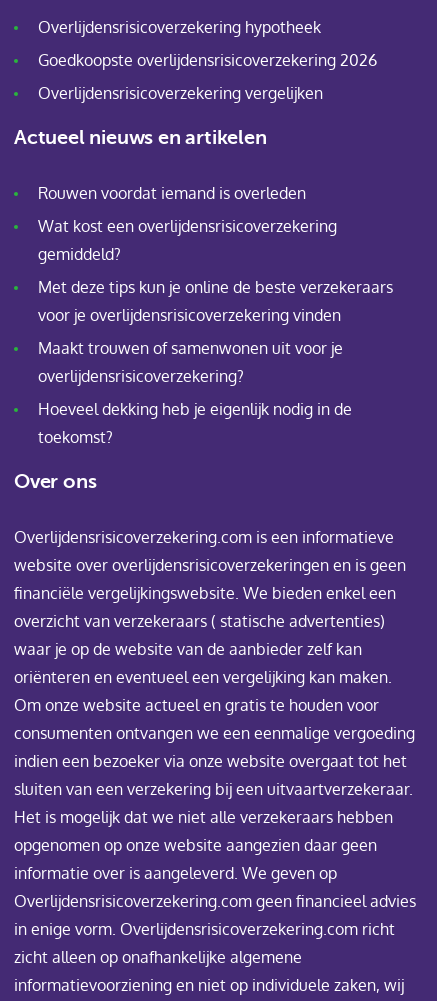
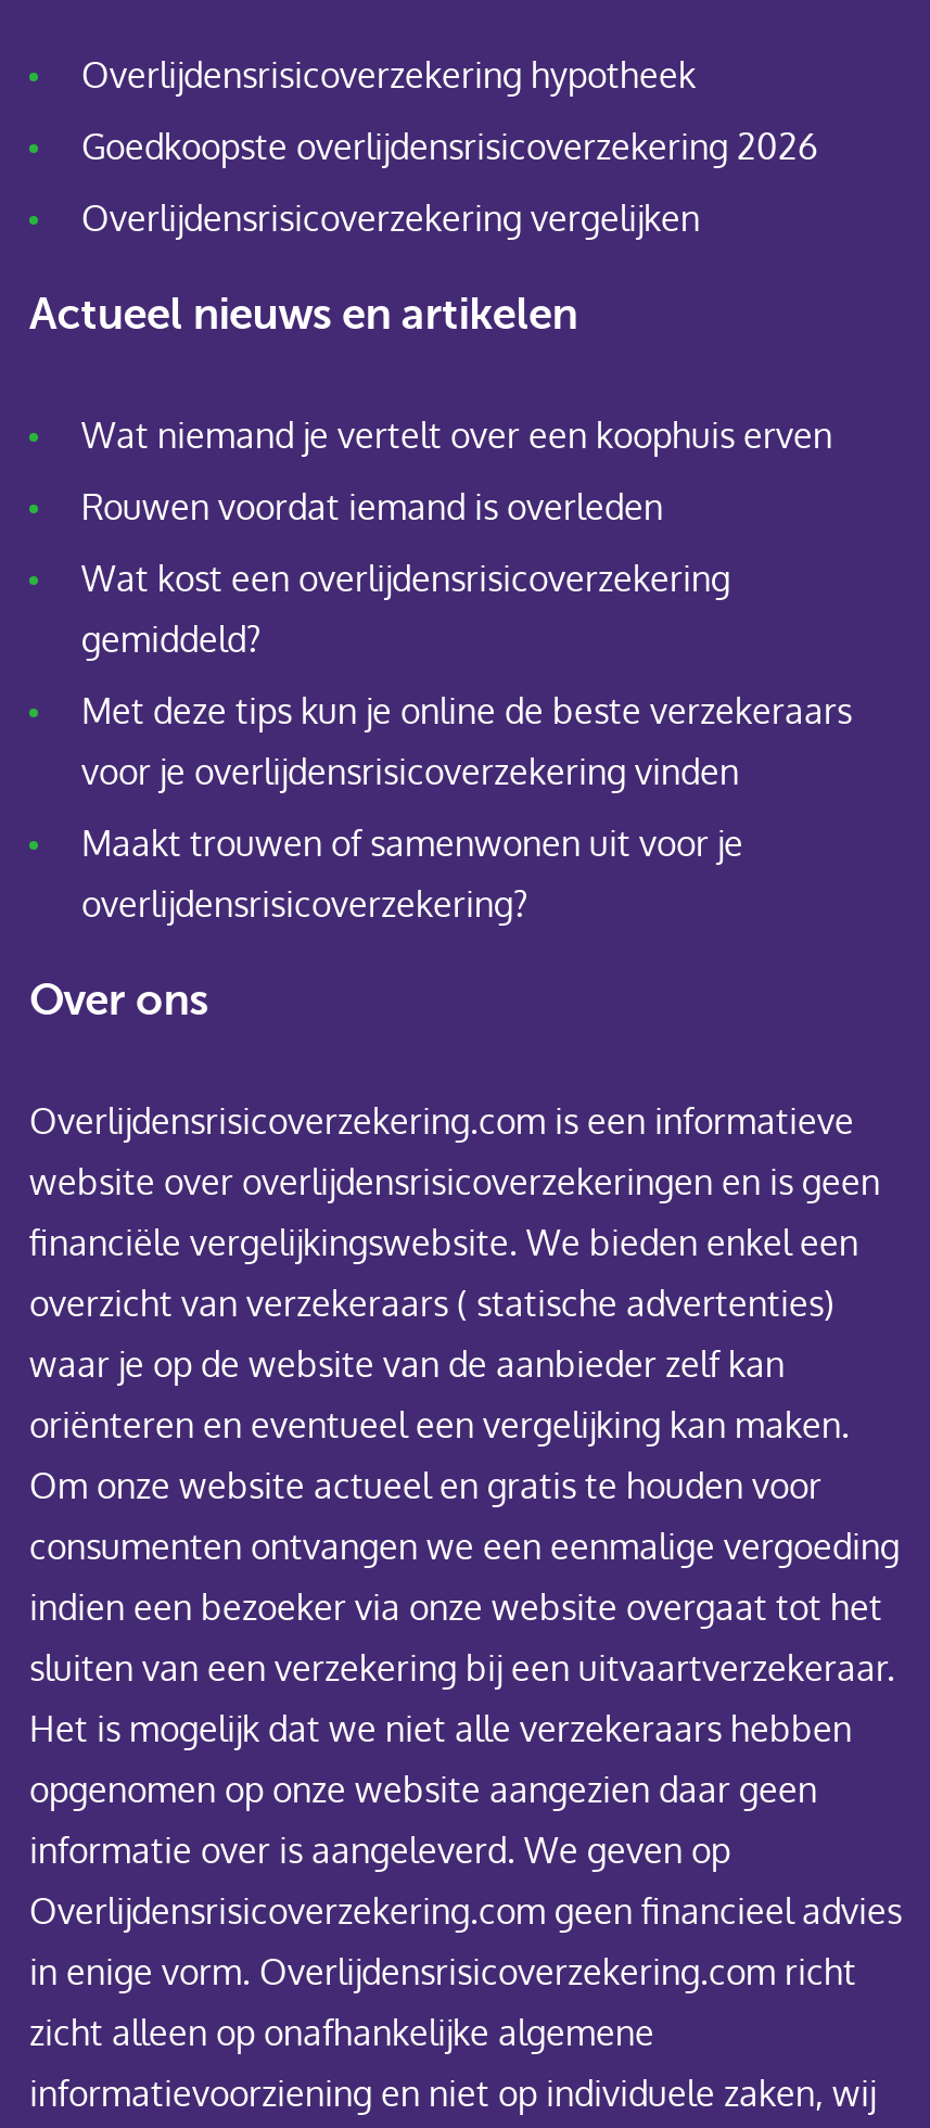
none -> [81,414,832,458] Wat niemand je vertelt over een koophuis erven
moved [38,183,393,386] -> [81,486,852,926]: Rouwen voordat iemand is overleden | Wat kost een overlijdensrisicoverzekering | gemiddeld? | Met deze tips kun je online de beste verzekeraars | voor je overlijdensrisicoverzekering vinden | Maakt trouwen of samenwonen uit voor je | overlijdensrisicoverzekering?
[38,399,352,447] Hoeveel dekking heb je eigenlijk nodig in de | toekomst? -> none

